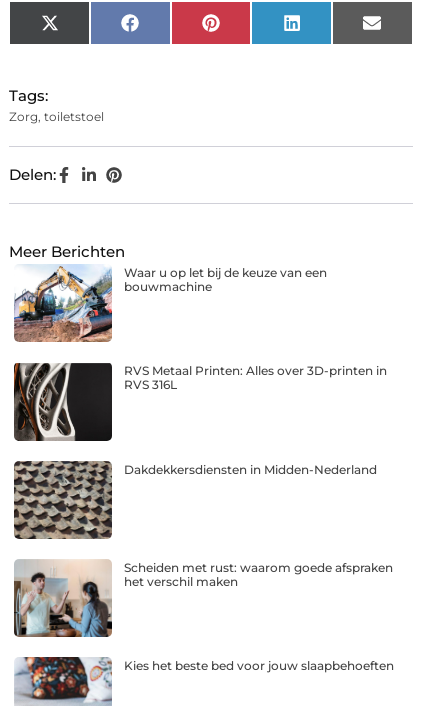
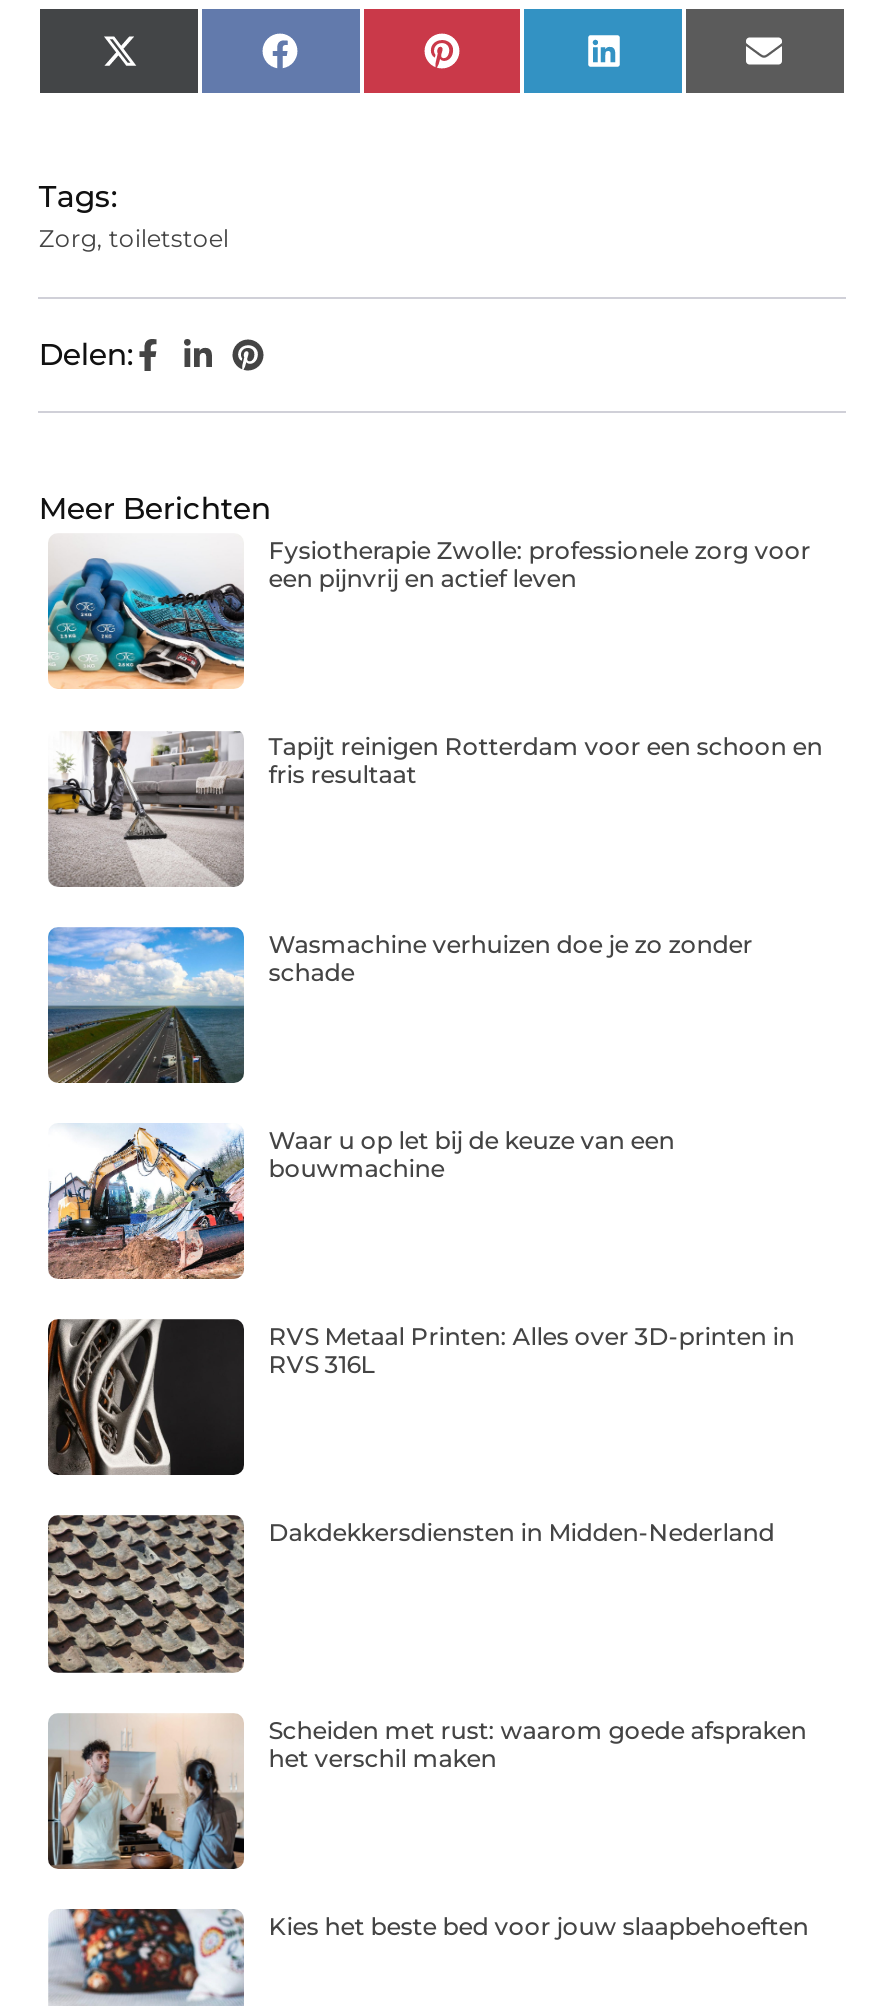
none -> [46,535,810,691] [image] | Fysiotherapie Zwolle: professionele zorg voor | een pijnvrij en actief leven
none -> [46,925,752,1085] [image] | Wasmachine verhuizen doe je zo zonder | schade
none -> [48,731,822,889] [image] | Tapijt reinigen Rotterdam voor een schoon en | fris resultaat

